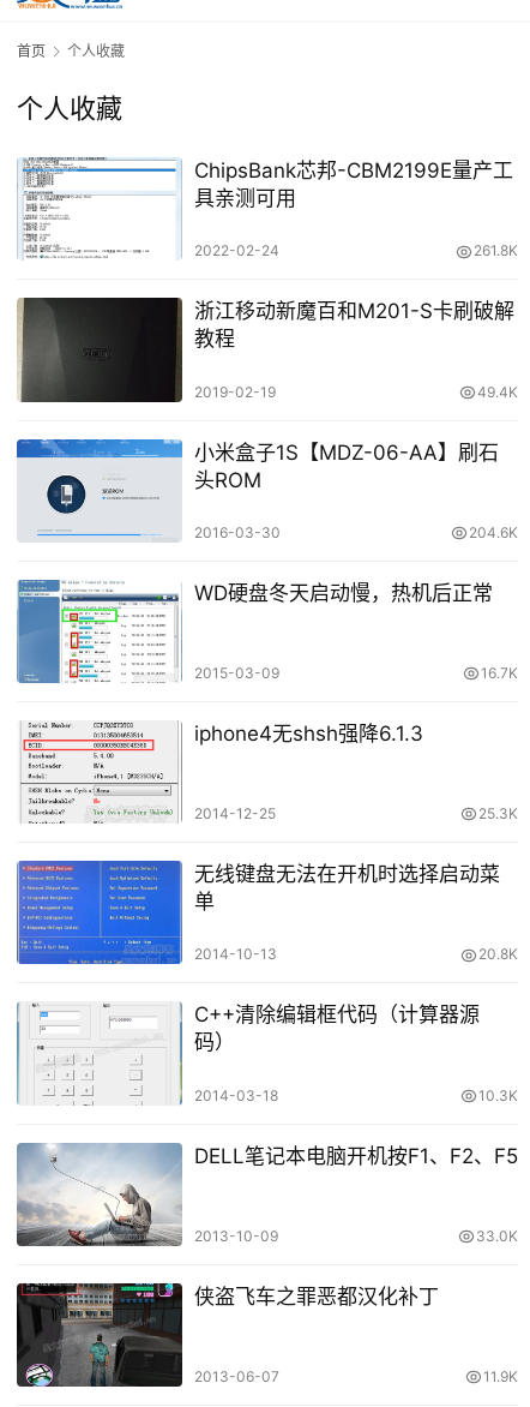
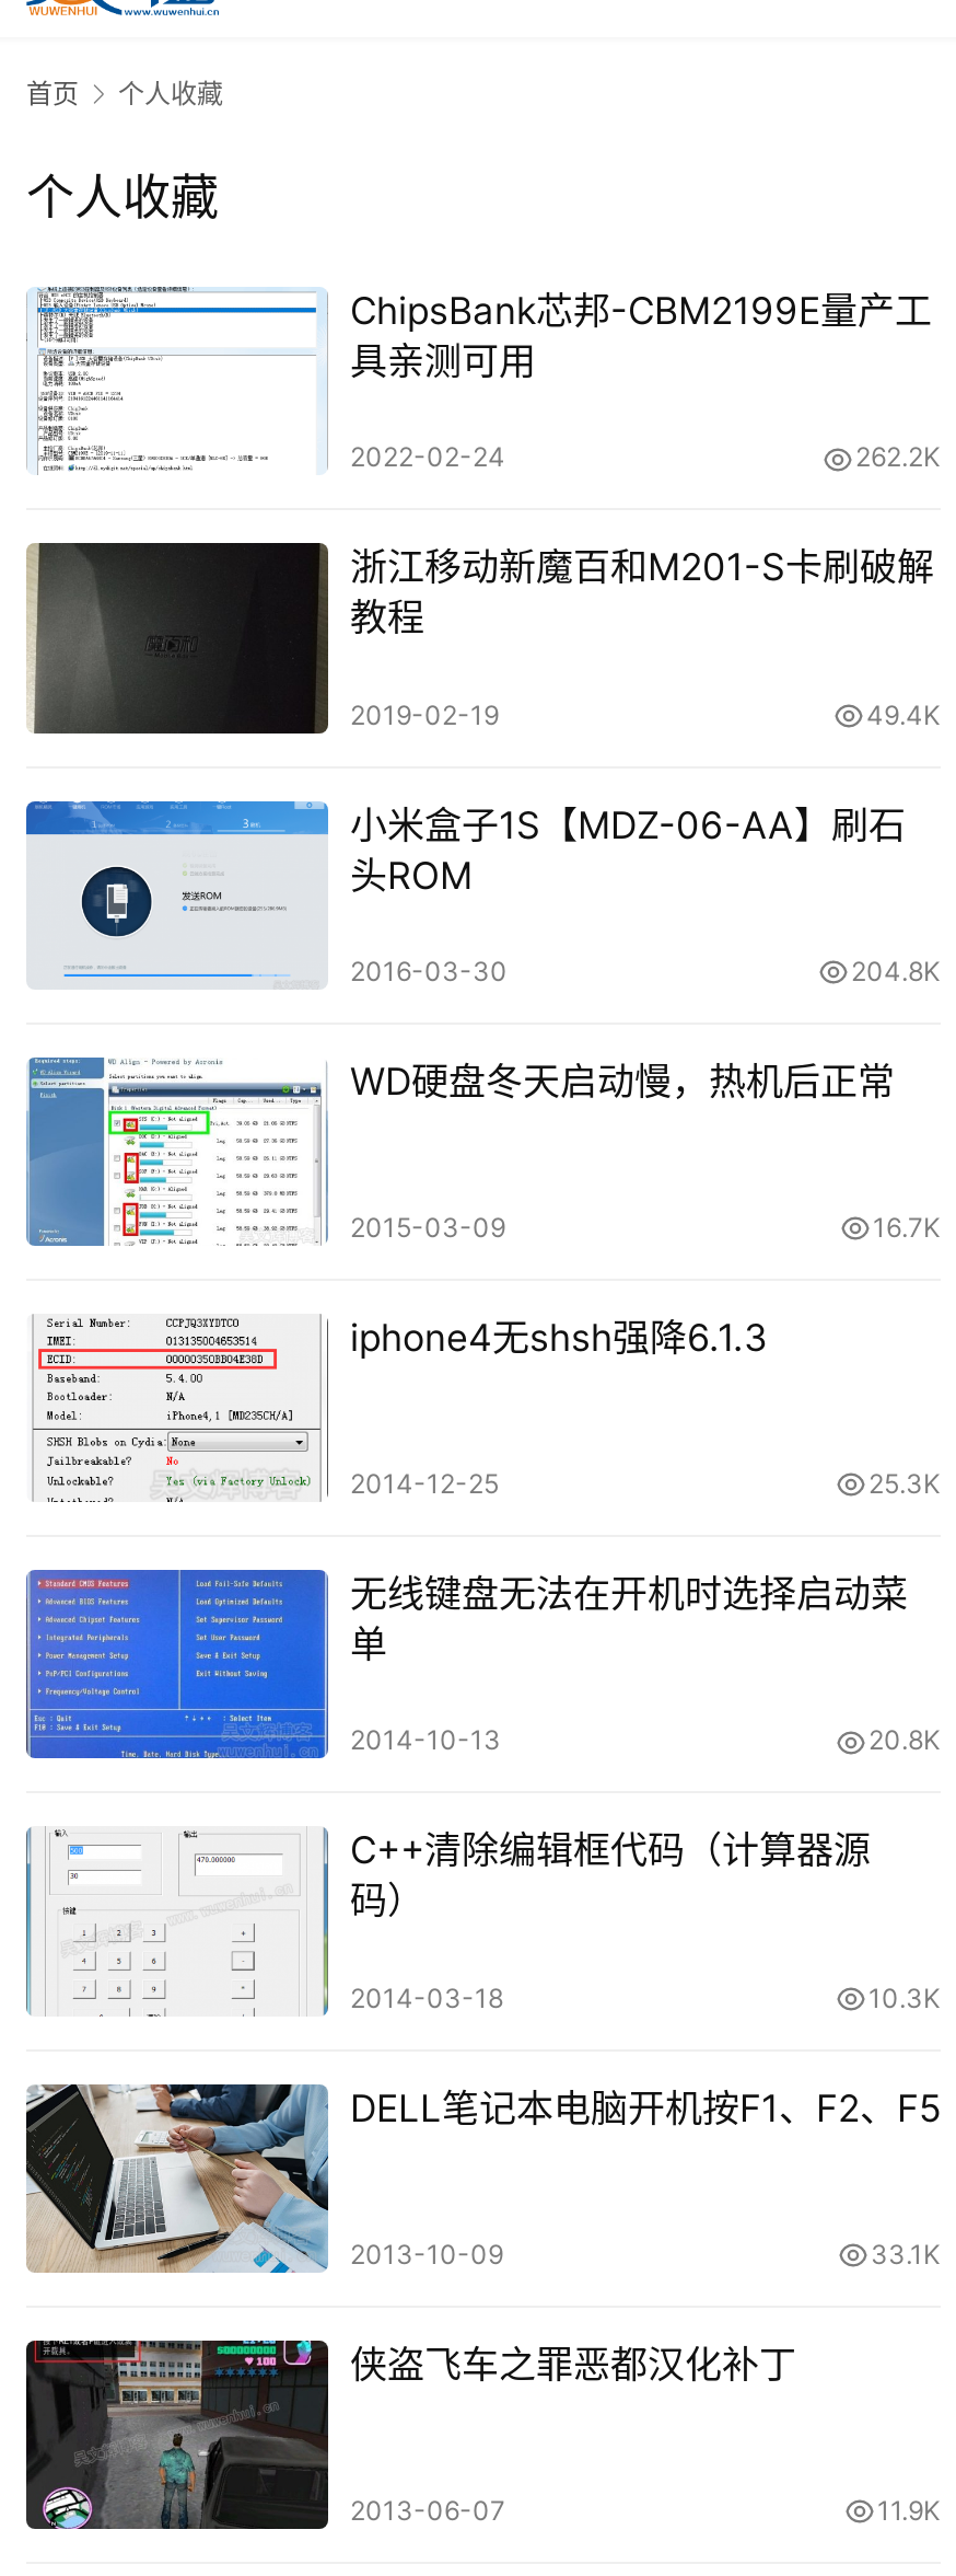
[474,242,518,260] 261.8K -> [855,441,941,474] 262.2K
[469,523,518,541] 204.6K -> [851,954,941,987] 204.8K
[17,1143,182,1247] [image] -> [24,2082,328,2275] [image]
[476,1227,518,1245] 33.0K -> [871,2237,941,2270] 33.1K

